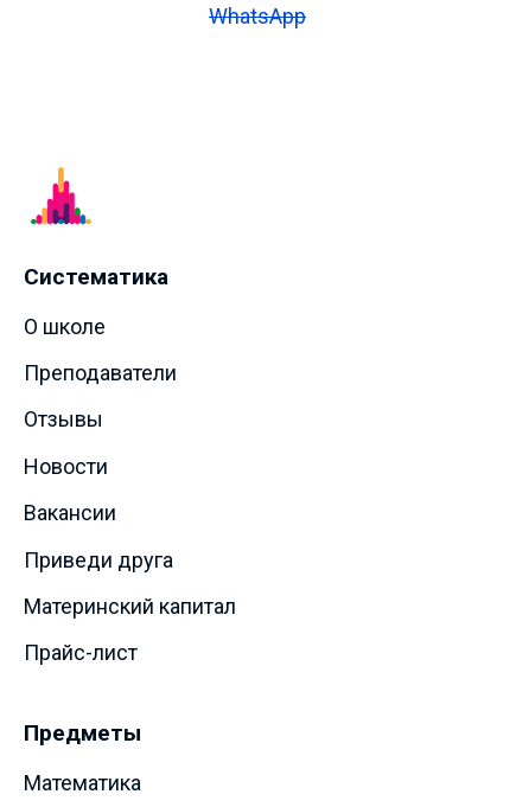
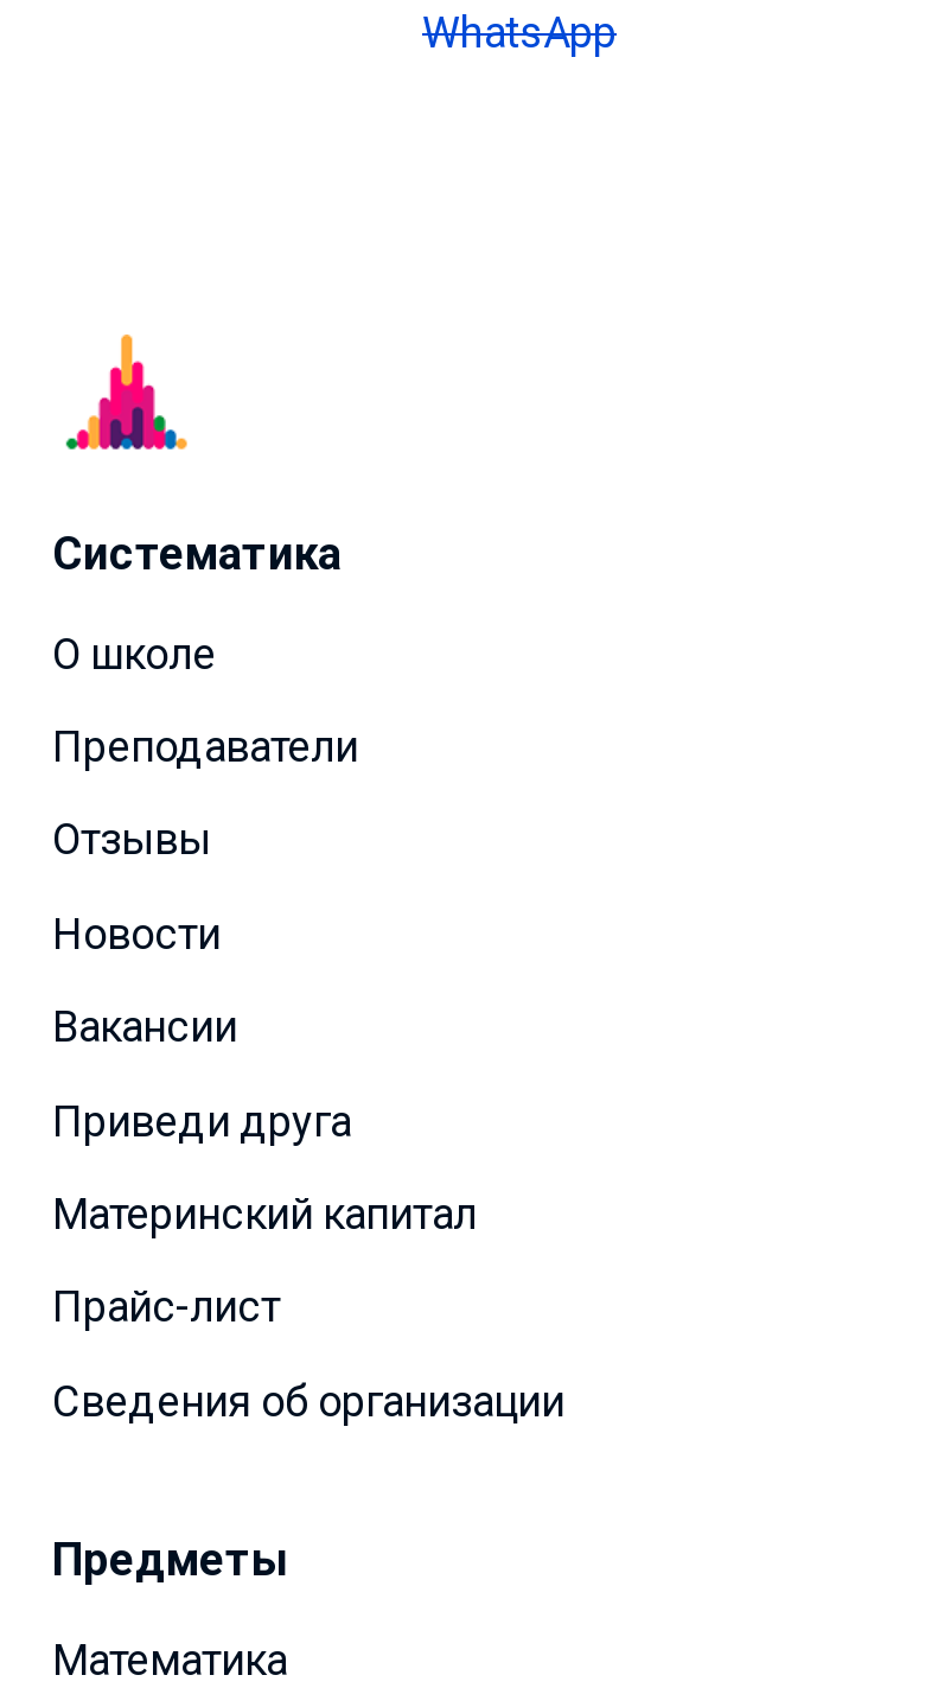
none -> [52,1376,564,1425] Сведения об организации

